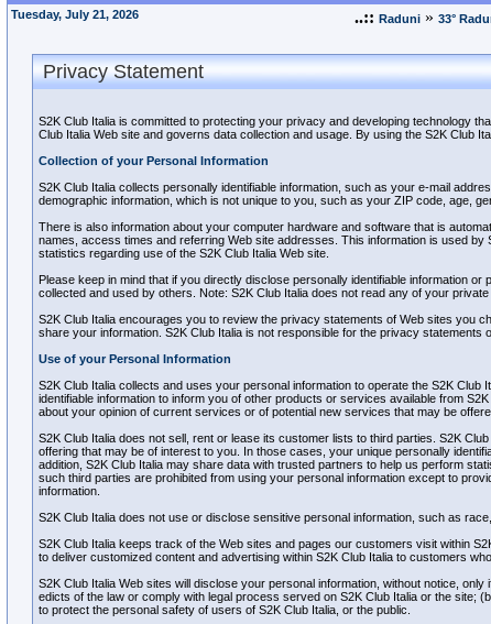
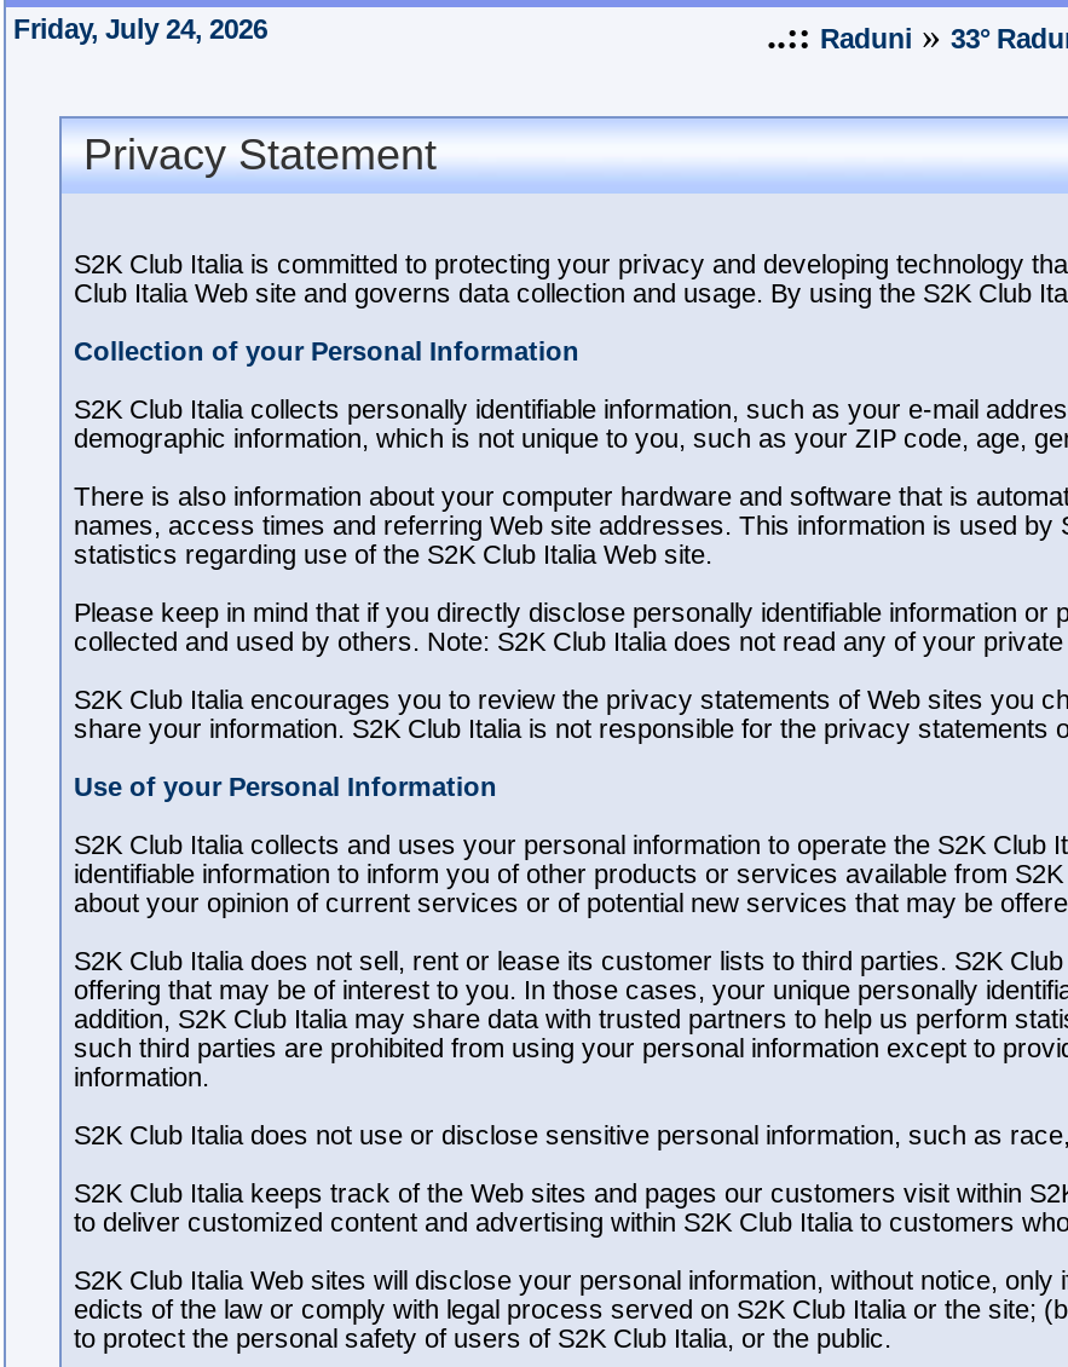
[11,8,139,21] Tuesday, July 21, 2026 -> [13,15,267,44] Friday, July 24, 2026

